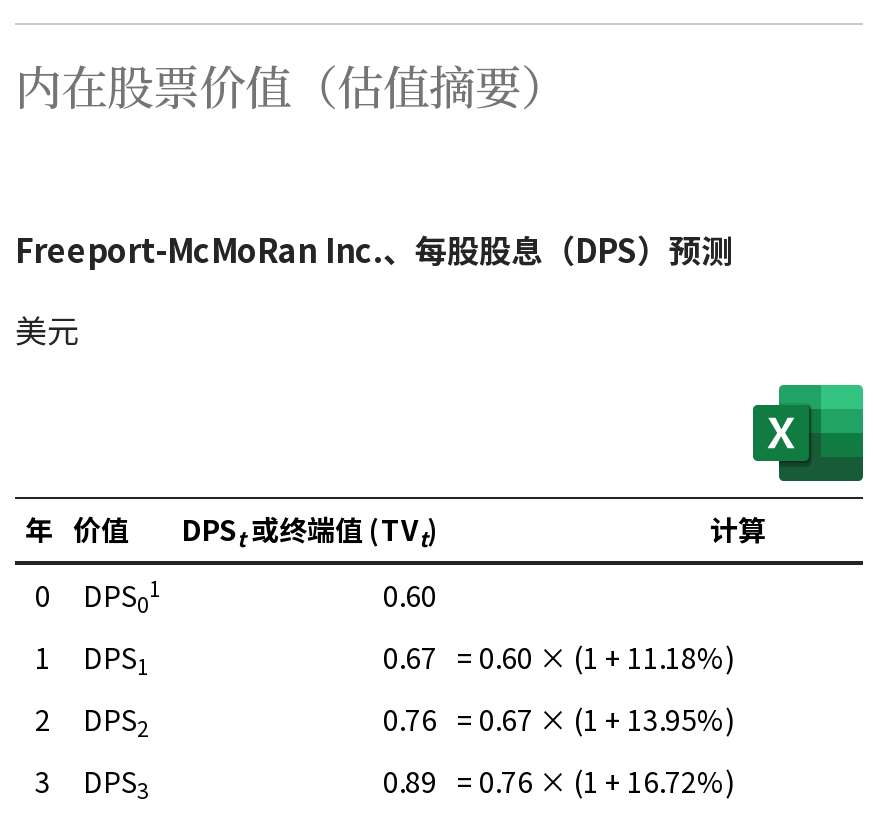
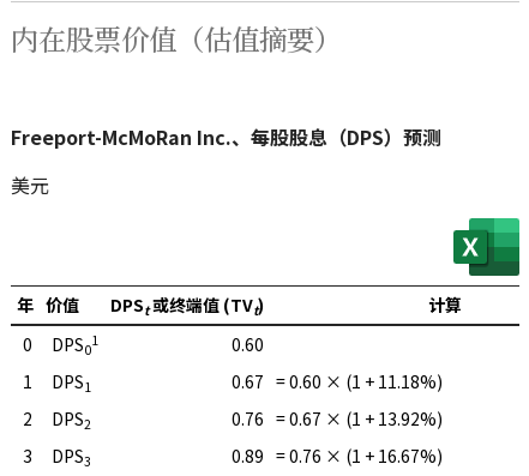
[383,699,735,739] 0.76 = 0.67 × (1 + 13.95%) -> [232,406,443,430] 0.76 = 0.67 × (1 + 13.92%)
[383,761,735,801] 0.89 = 0.76 × (1 + 16.72%) -> [232,444,443,468] 0.89 = 0.76 × (1 + 16.67%)

